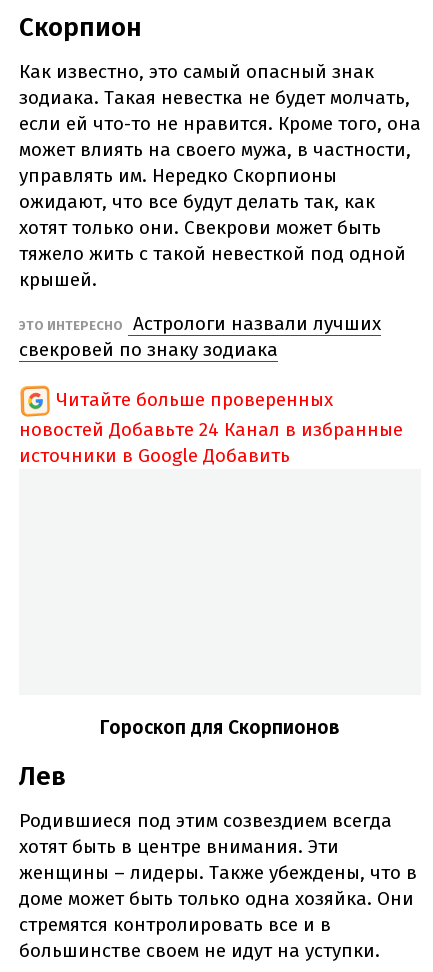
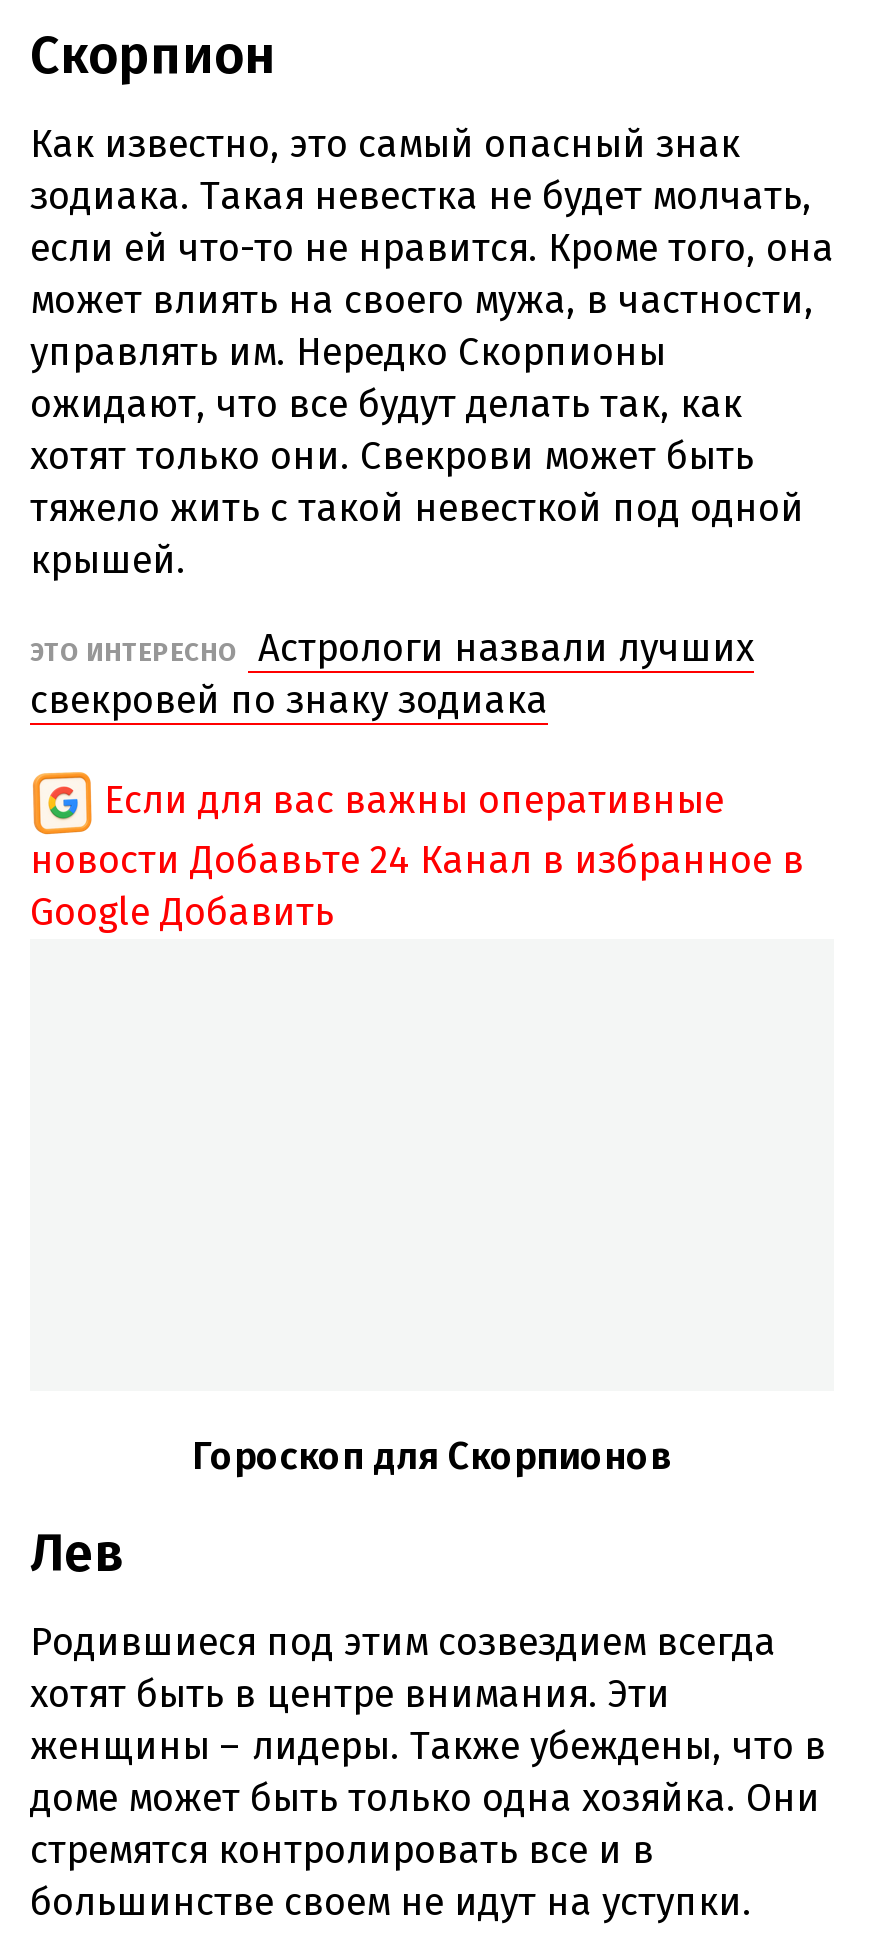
[19,388,403,467] Читайте больше проверенных | новостей Добавьте 24 Канал в избранные | источники в Google Добавить -> [30,776,804,934] Если для вас важны оперативные | новости Добавьте 24 Канал в избранное в | Google Добавить

